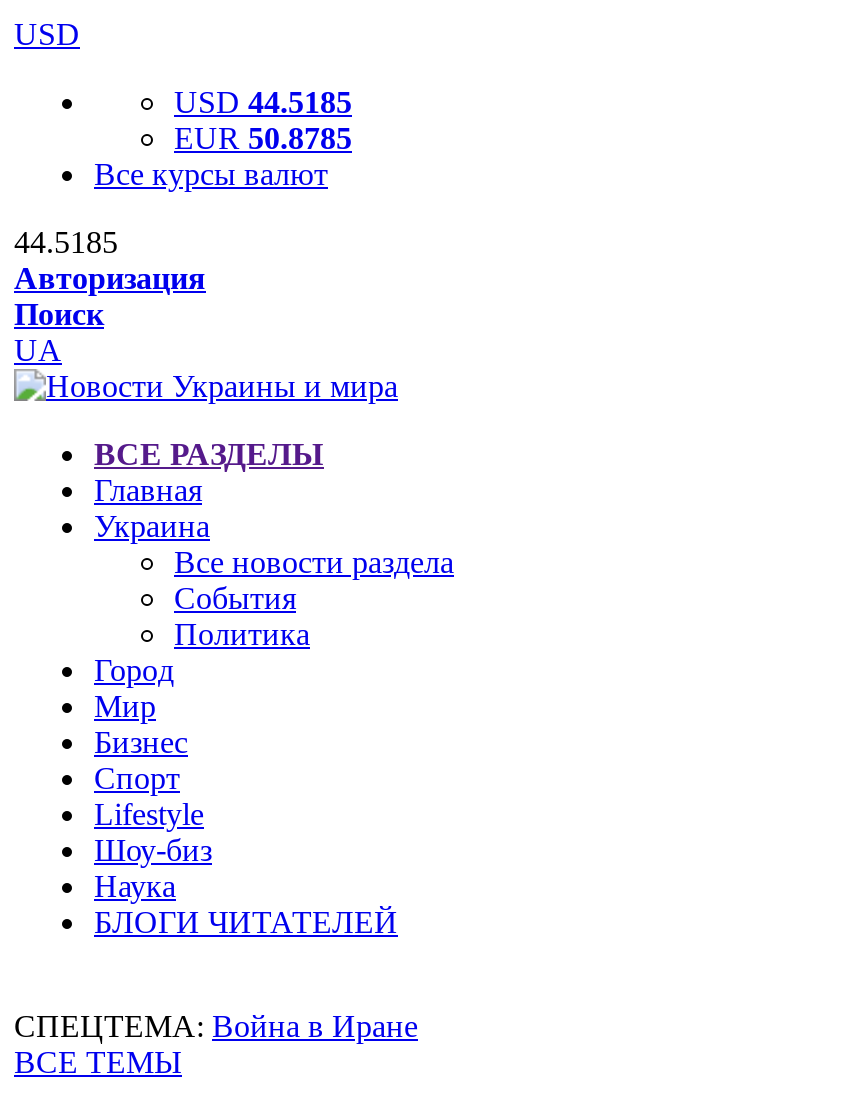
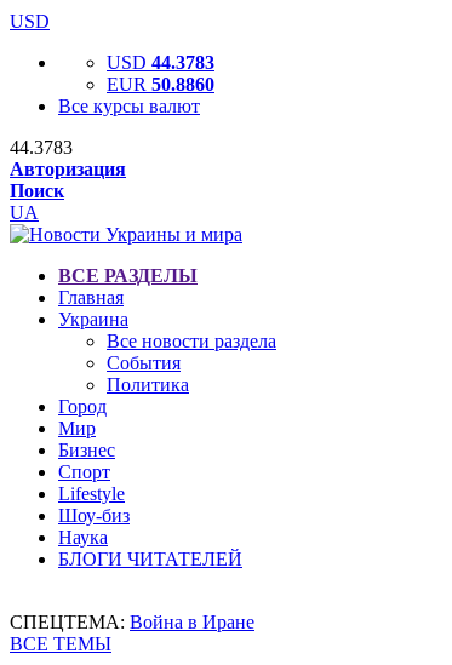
[174,85,352,119] USD 44.5185 -> [107,52,214,73] USD 44.3783
[174,121,352,155] EUR 50.8785 -> [107,74,214,94] EUR 50.8860
[14,225,118,259] 44.5185 -> [10,137,73,157] 44.3783

